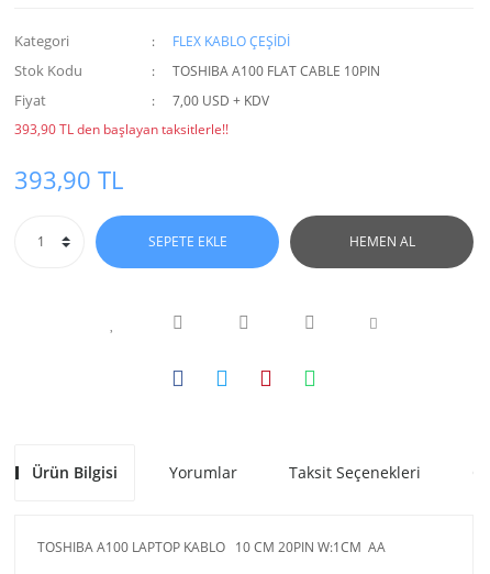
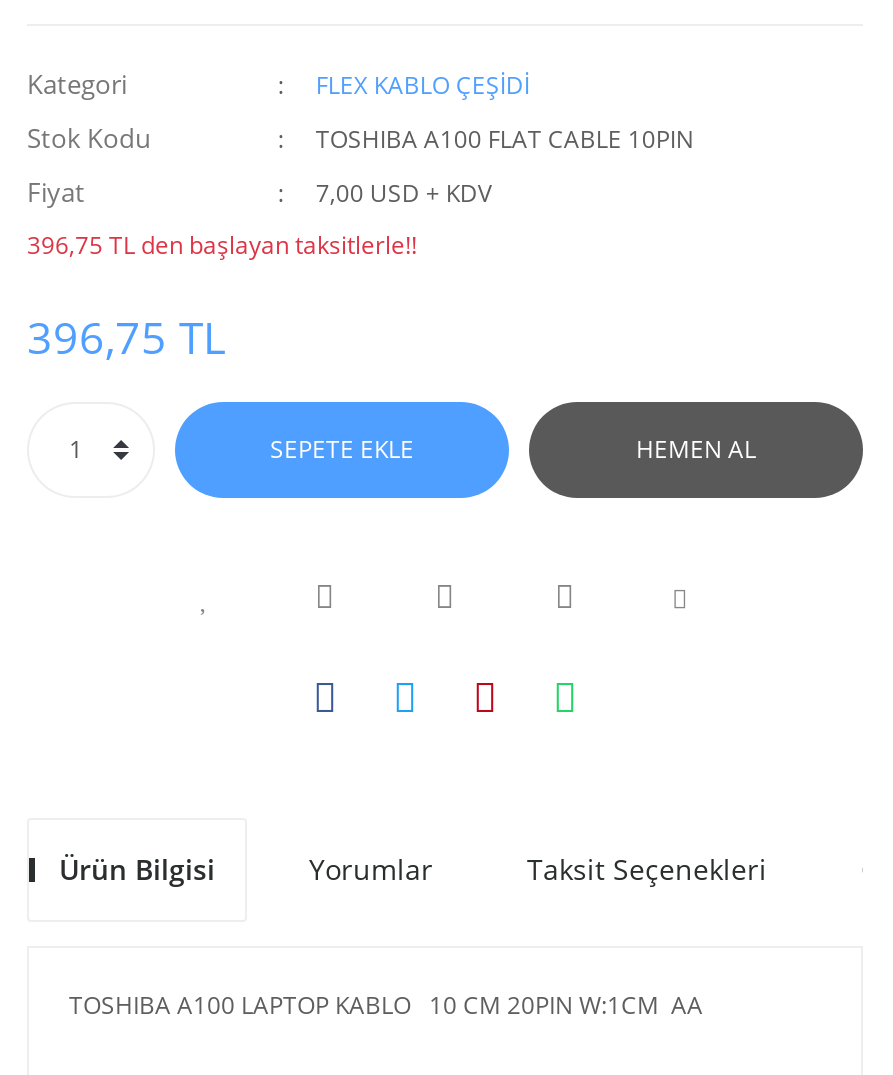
[14,120,229,139] 393,90 TL den başlayan taksitlerle!! -> [27,228,417,262] 396,75 TL den başlayan taksitlerle!!
[14,163,123,196] 393,90 TL -> [27,306,225,366] 396,75 TL

